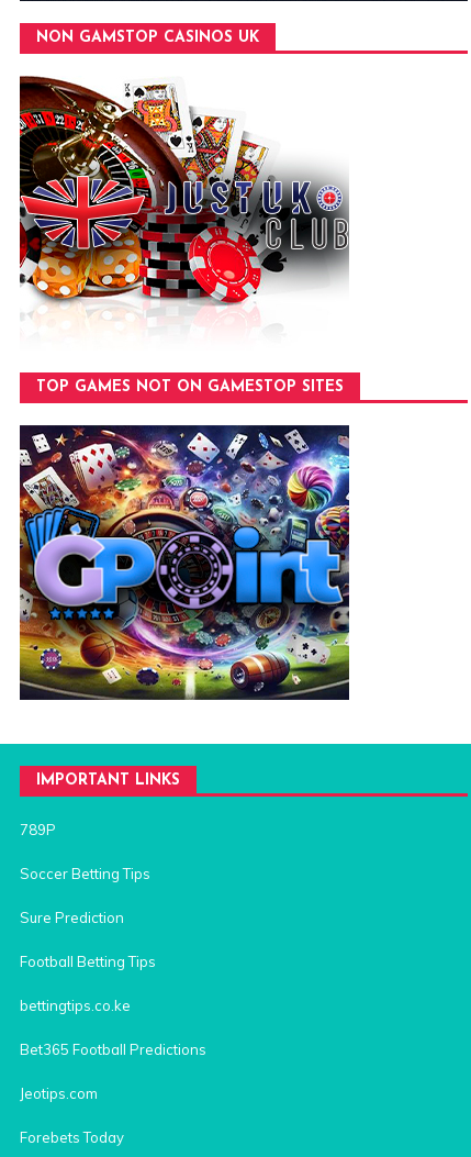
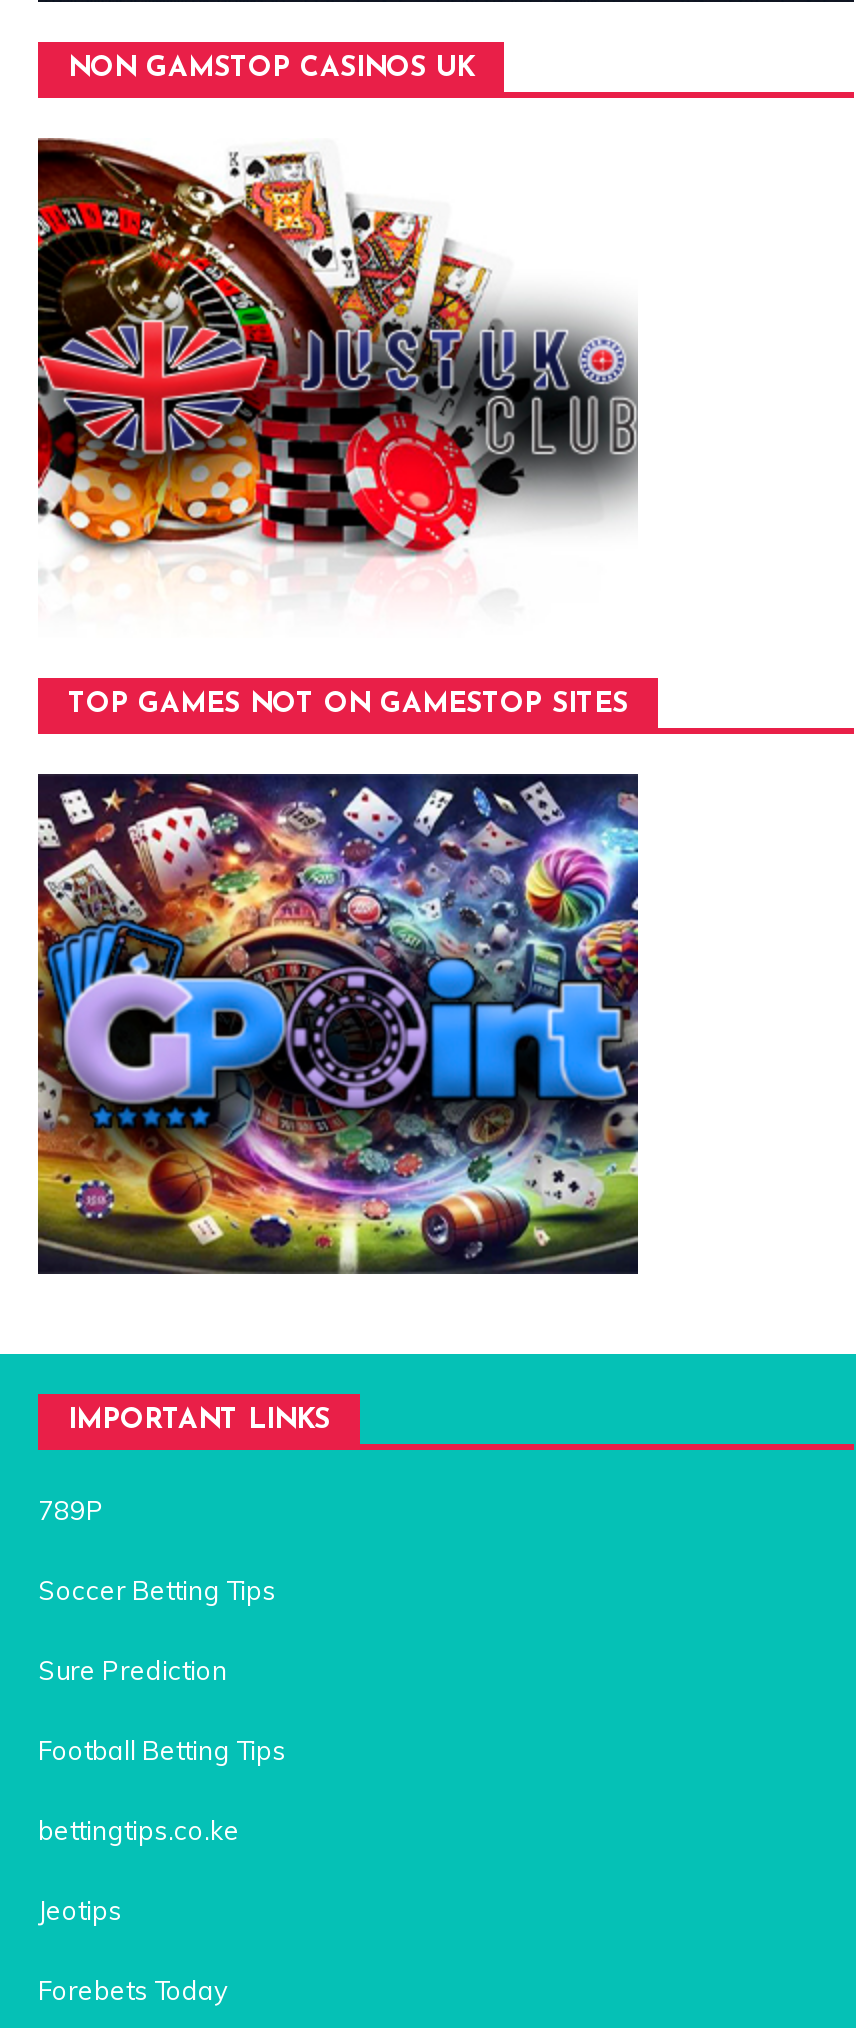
[20,1040,206,1102] Bet365 Football Predictions | Jeotips.com -> [38,1894,122,1926] Jeotips

